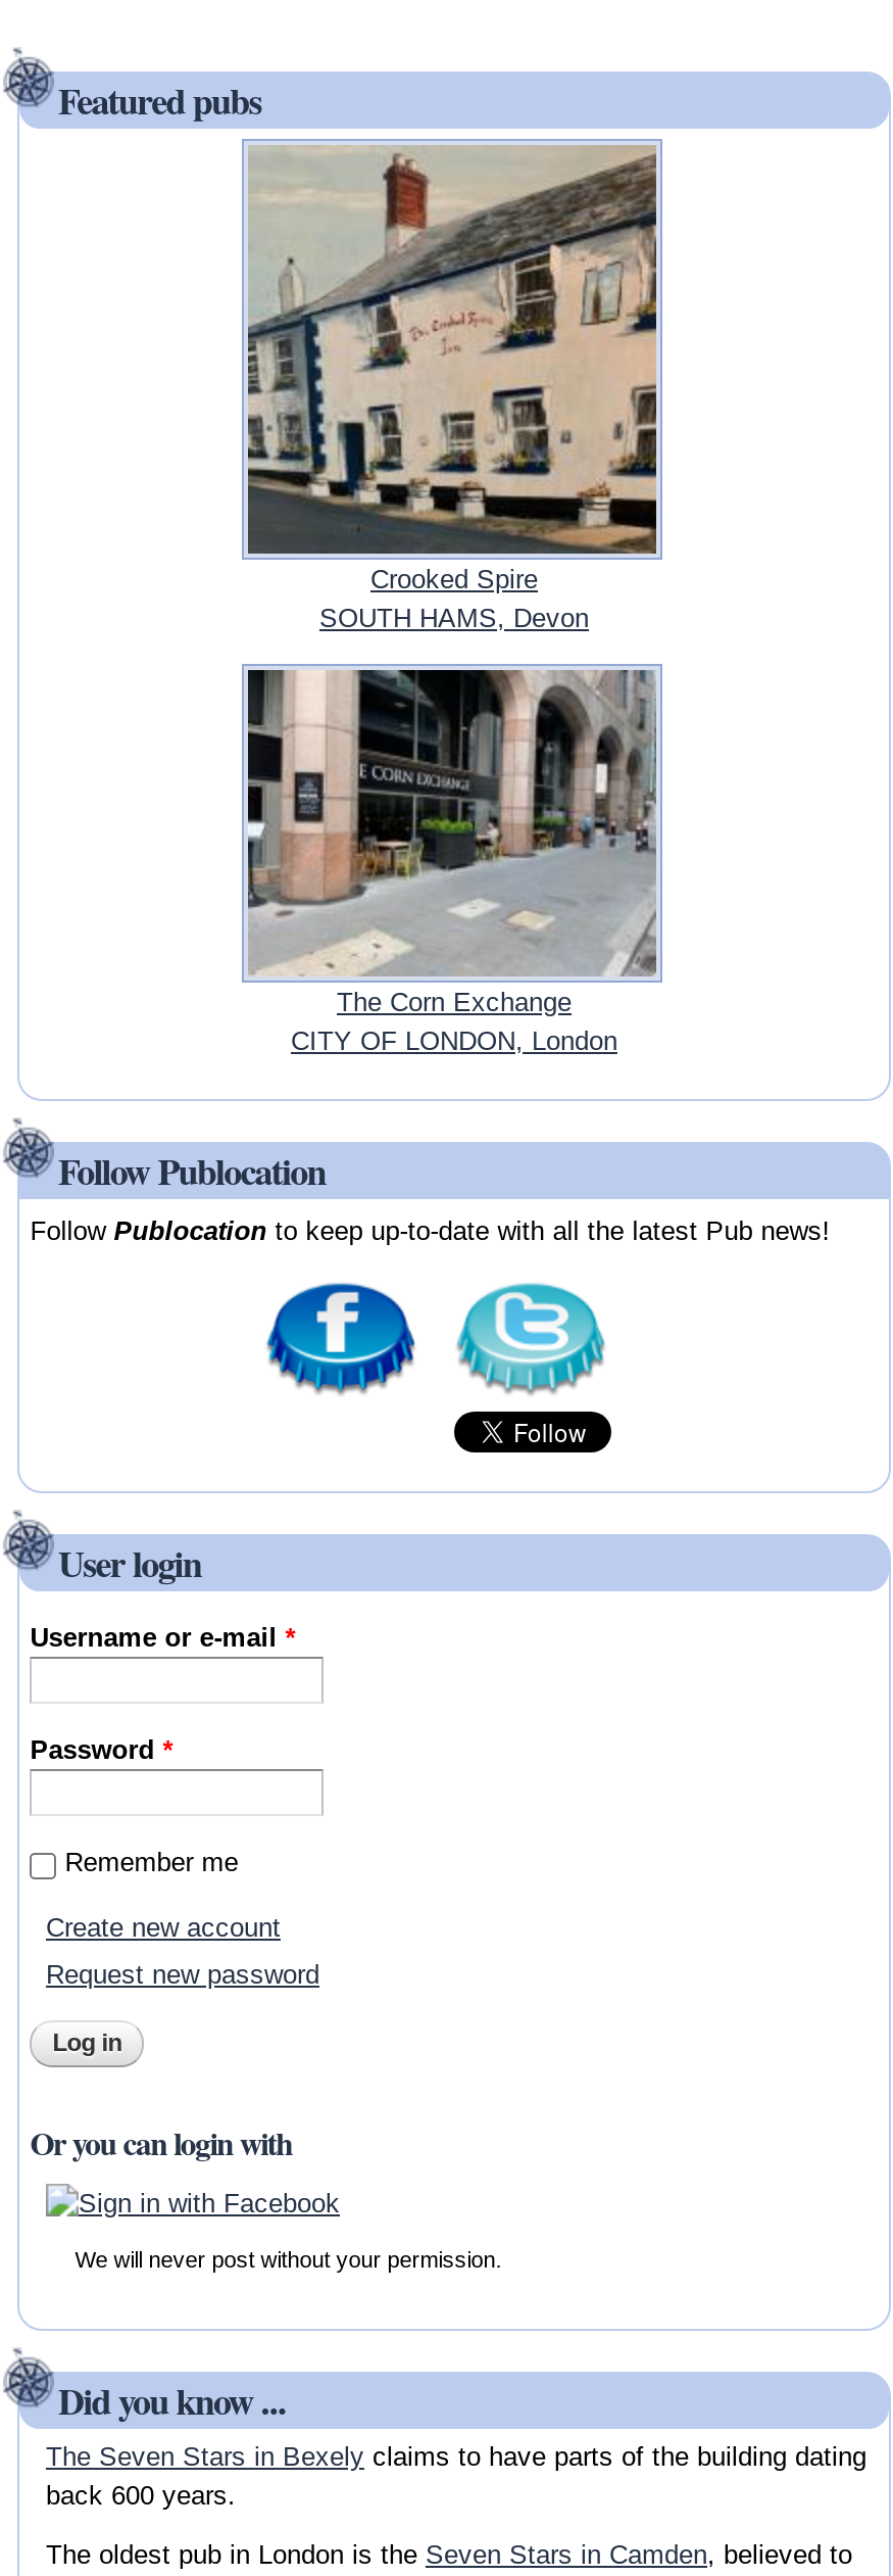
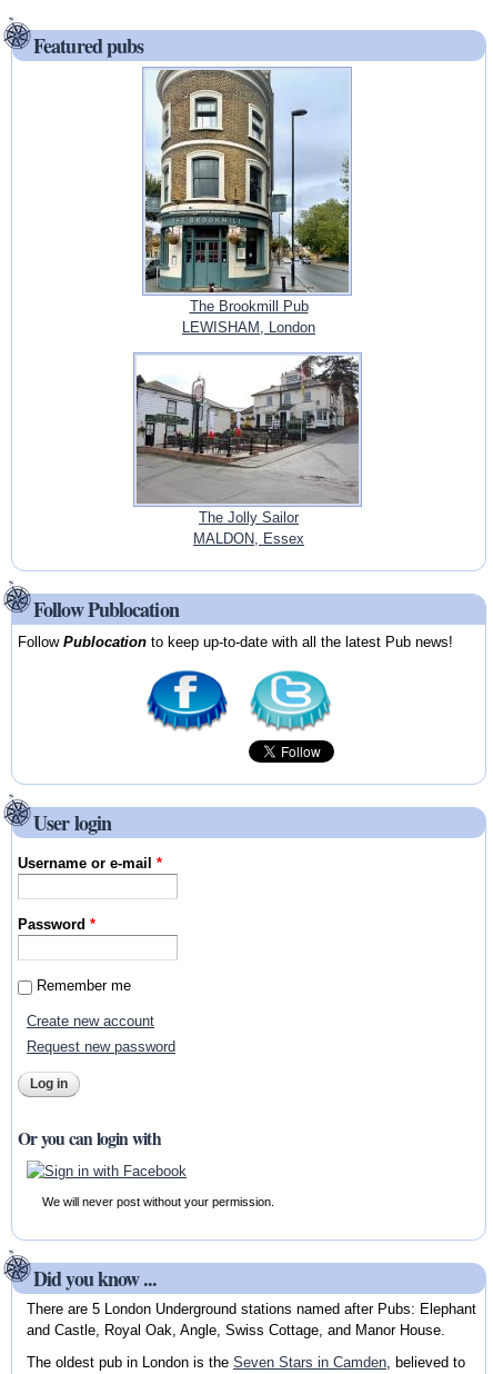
[242,145,662,633] [image] | Crooked Spire | SOUTH HAMS, Devon -> [133,67,362,335] [image] | The Brookmill Pub | LEWISHAM, London
[246,668,656,1056] [image] | The Corn Exchange | CITY OF LONDON, London -> [135,355,359,547] [image] | The Jolly Sailor | MALDON, Essex
[46,2441,866,2510] The Seven Stars in Bexely claims to have parts of the building dating | back 600 years. -> [27,1300,476,1338] There are 5 London Underground stations named after Pubs: Elephant | and Castle, Royal Oak, Angle, Swiss Cottage, and Manor House.

